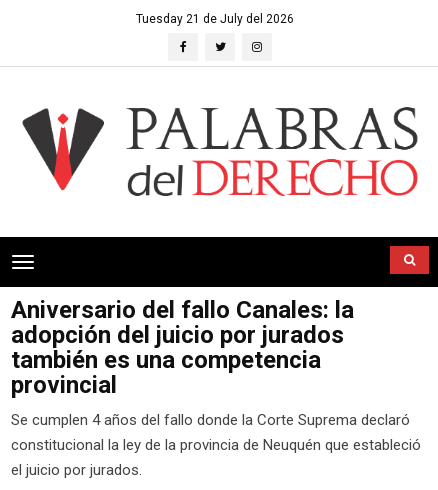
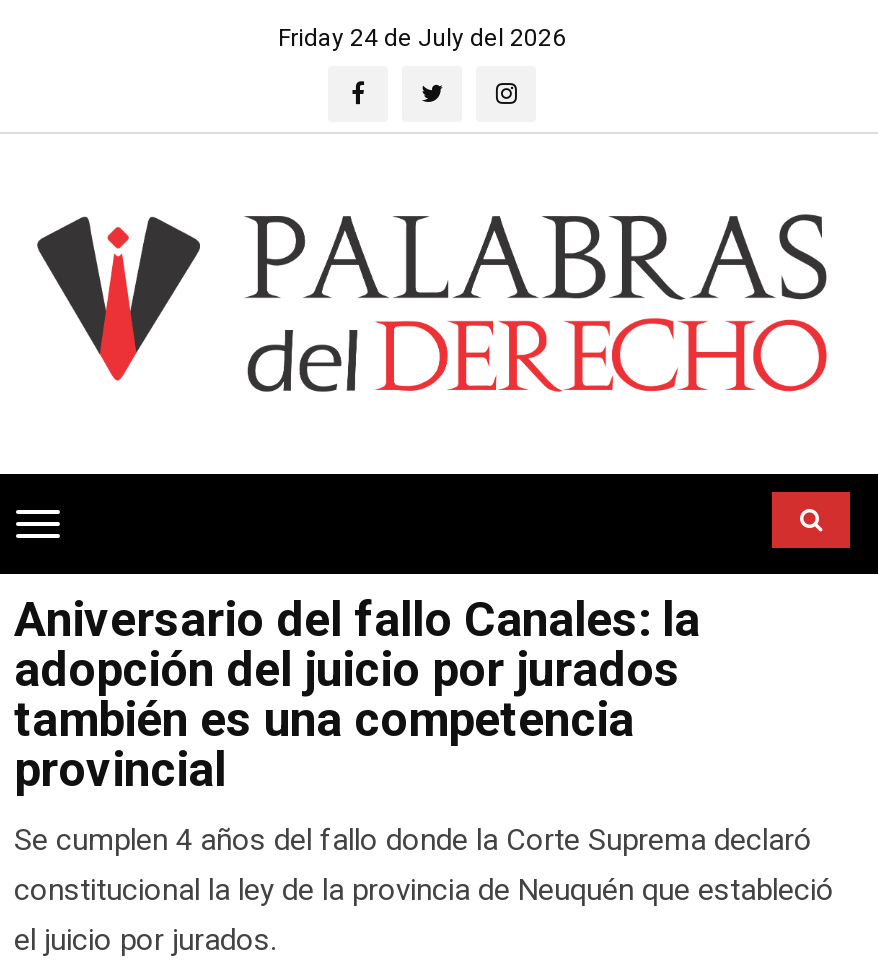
[136,12,294,26] Tuesday 21 de July del 2026 -> [278,24,566,52] Friday 24 de July del 2026

